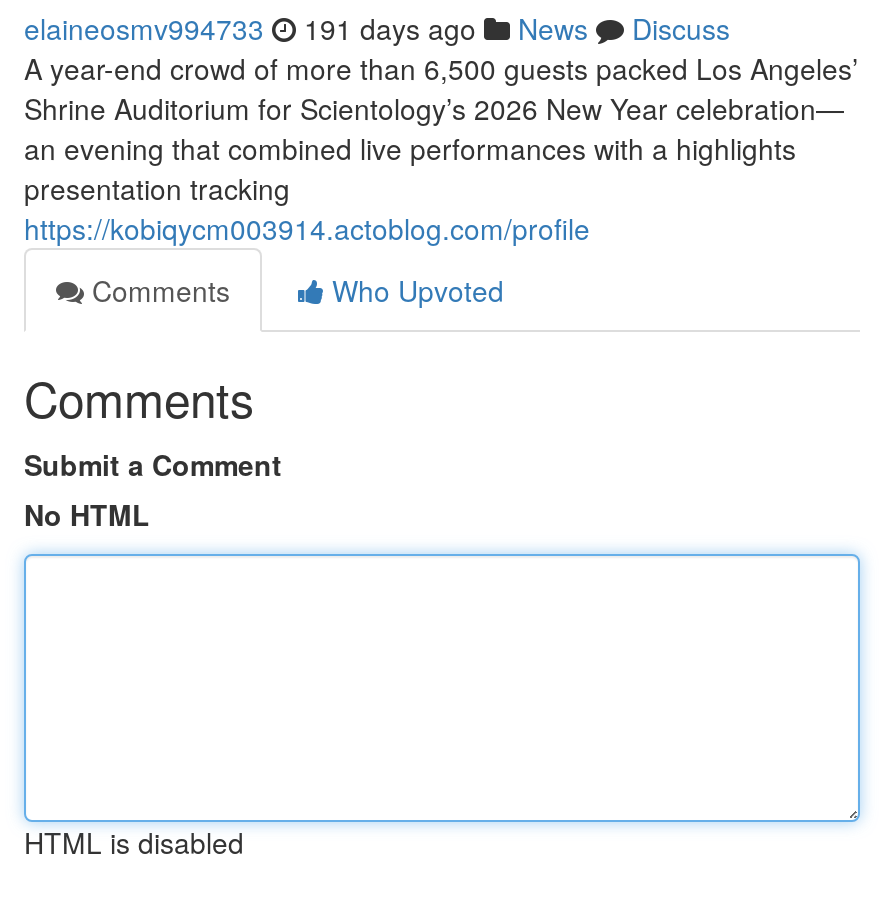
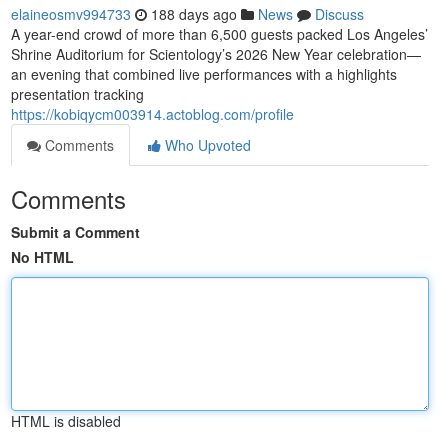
[24,8,730,48] elaineosmv994733 191 days ago News Discuss -> [11,4,364,24] elaineosmv994733 188 days ago News Discuss

